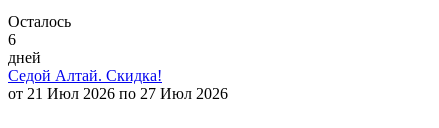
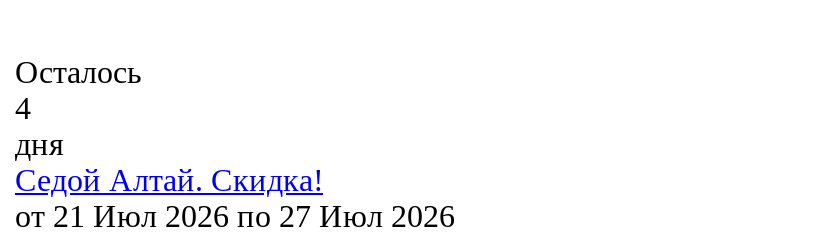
[8,31,41,66] 6 | дней -> [15,91,63,161] 4 | дня

